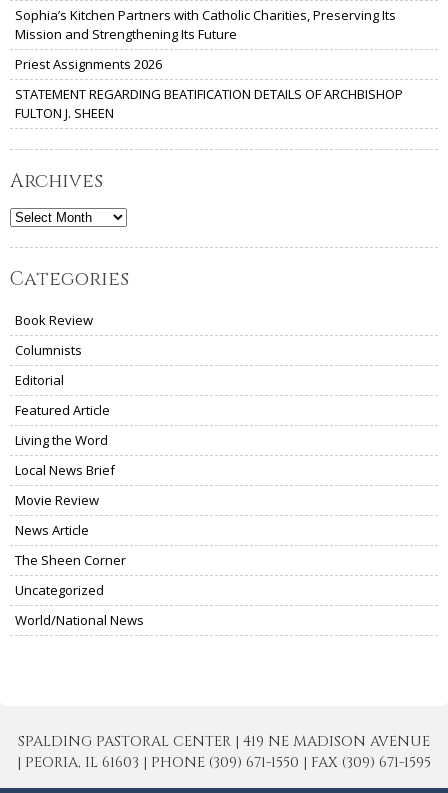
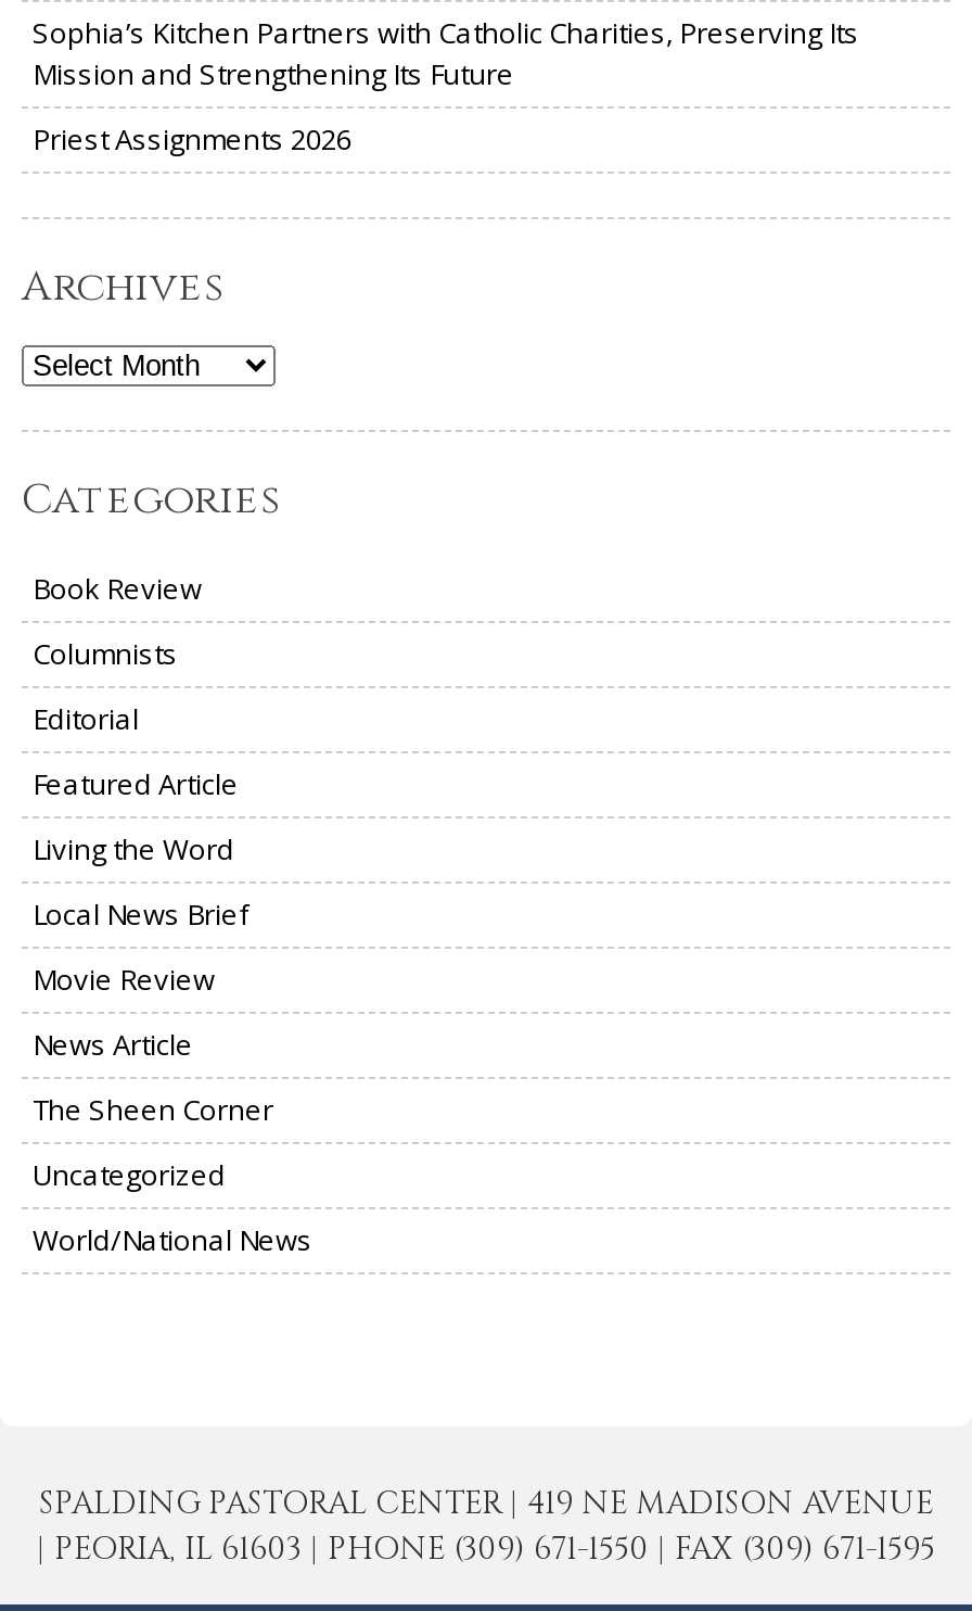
[15,85,403,122] STATEMENT REGARDING BEATIFICATION DETAILS OF ARCHBISHOP | FULTON J. SHEEN -> none

